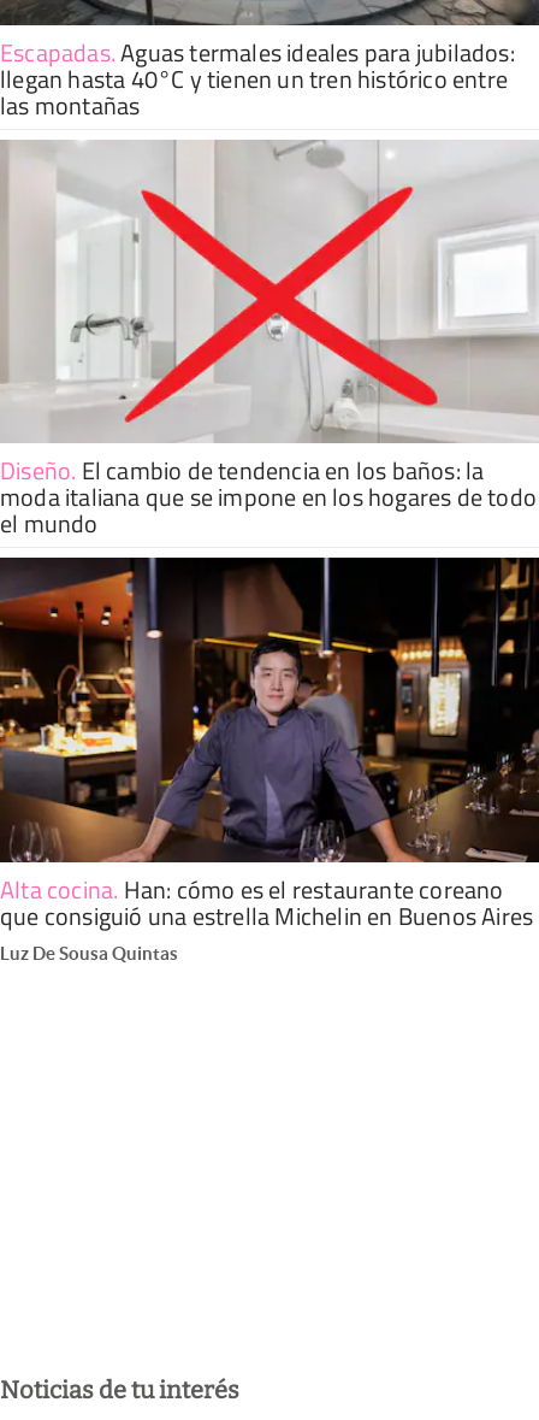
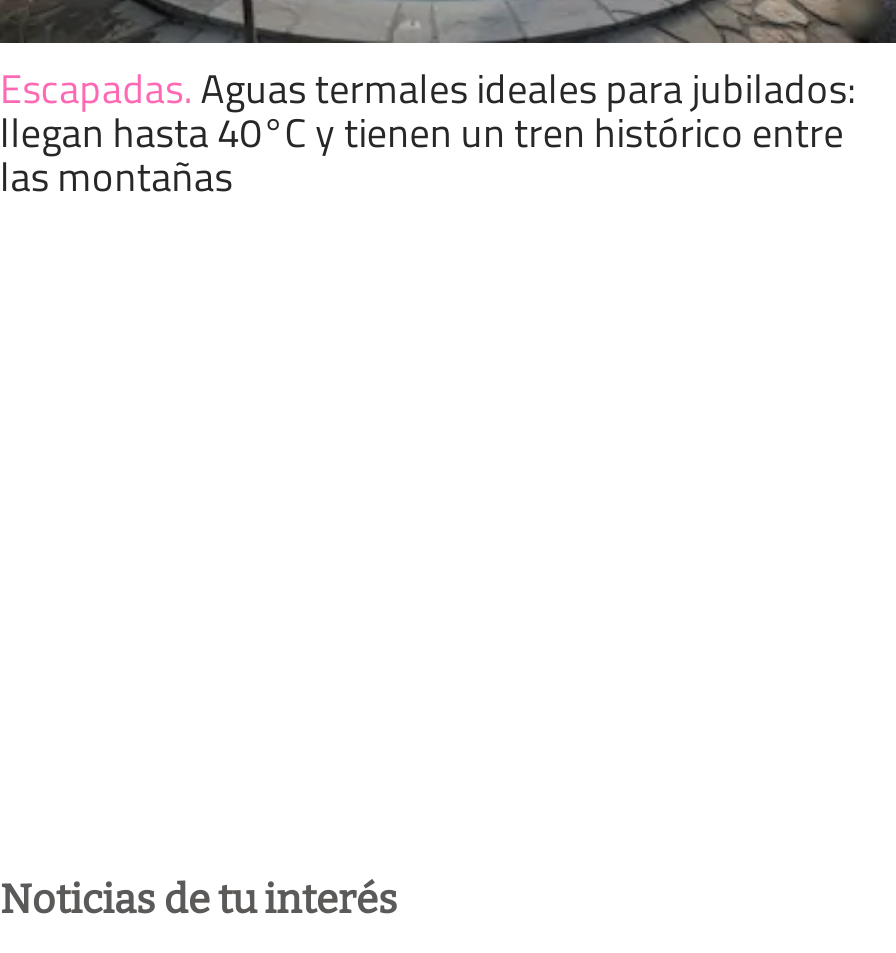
[0,140,537,543] [image] | Diseño. El cambio de tendencia en los baños: la | moda italiana que se impone en los hogares de todo | el mundo -> none
[0,556,535,963] [image] | Alta cocina. Han: cómo es el restaurante coreano | que consiguió una estrella Michelin en Buenos Aires | Luz De Sousa Quintas -> none

